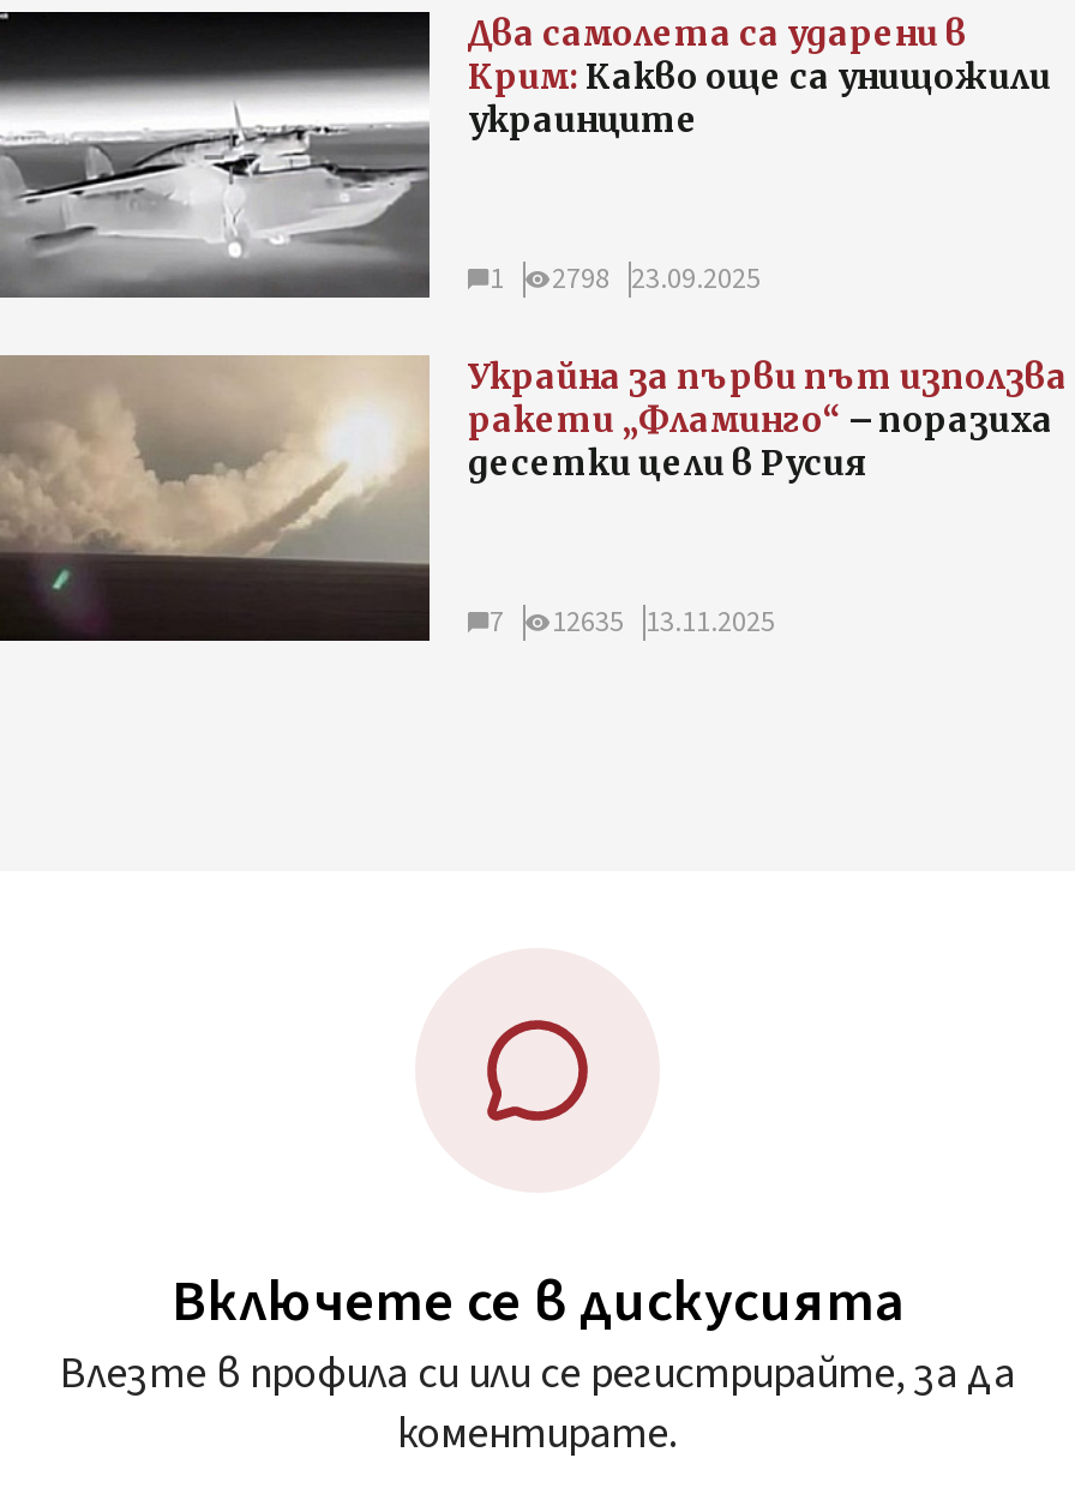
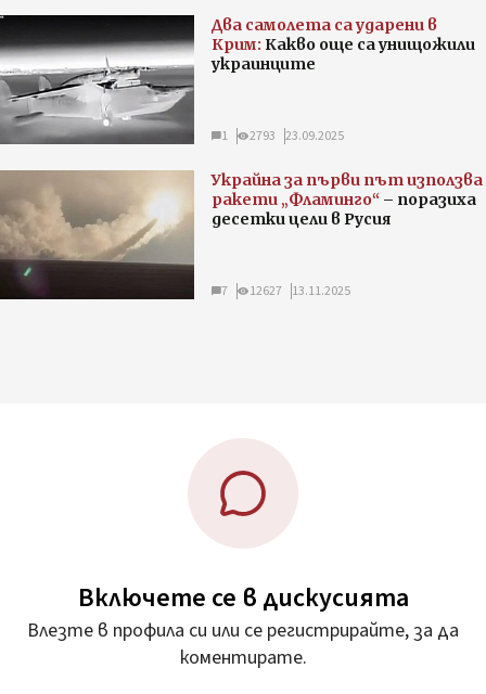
[490,258,761,299] 1 2798 23.09.2025 -> [221,126,344,145] 1 2793 23.09.2025
[490,601,775,642] 7 12635 13.11.2025 -> [221,282,350,300] 7 12627 13.11.2025

